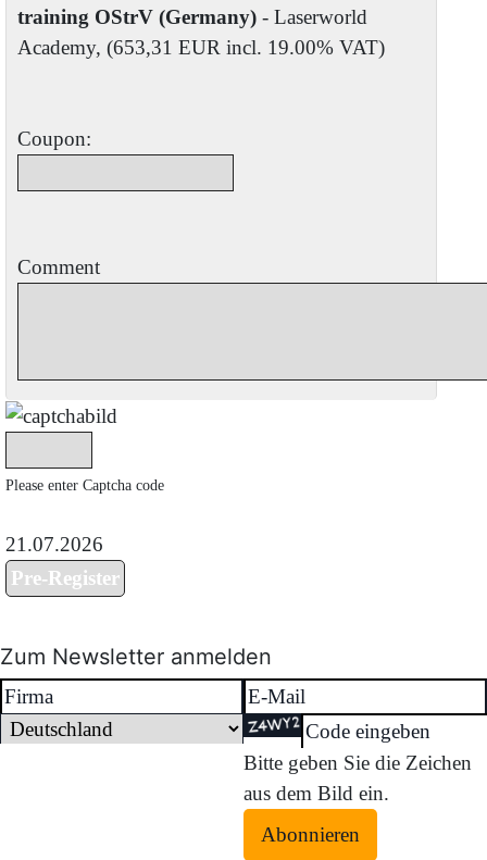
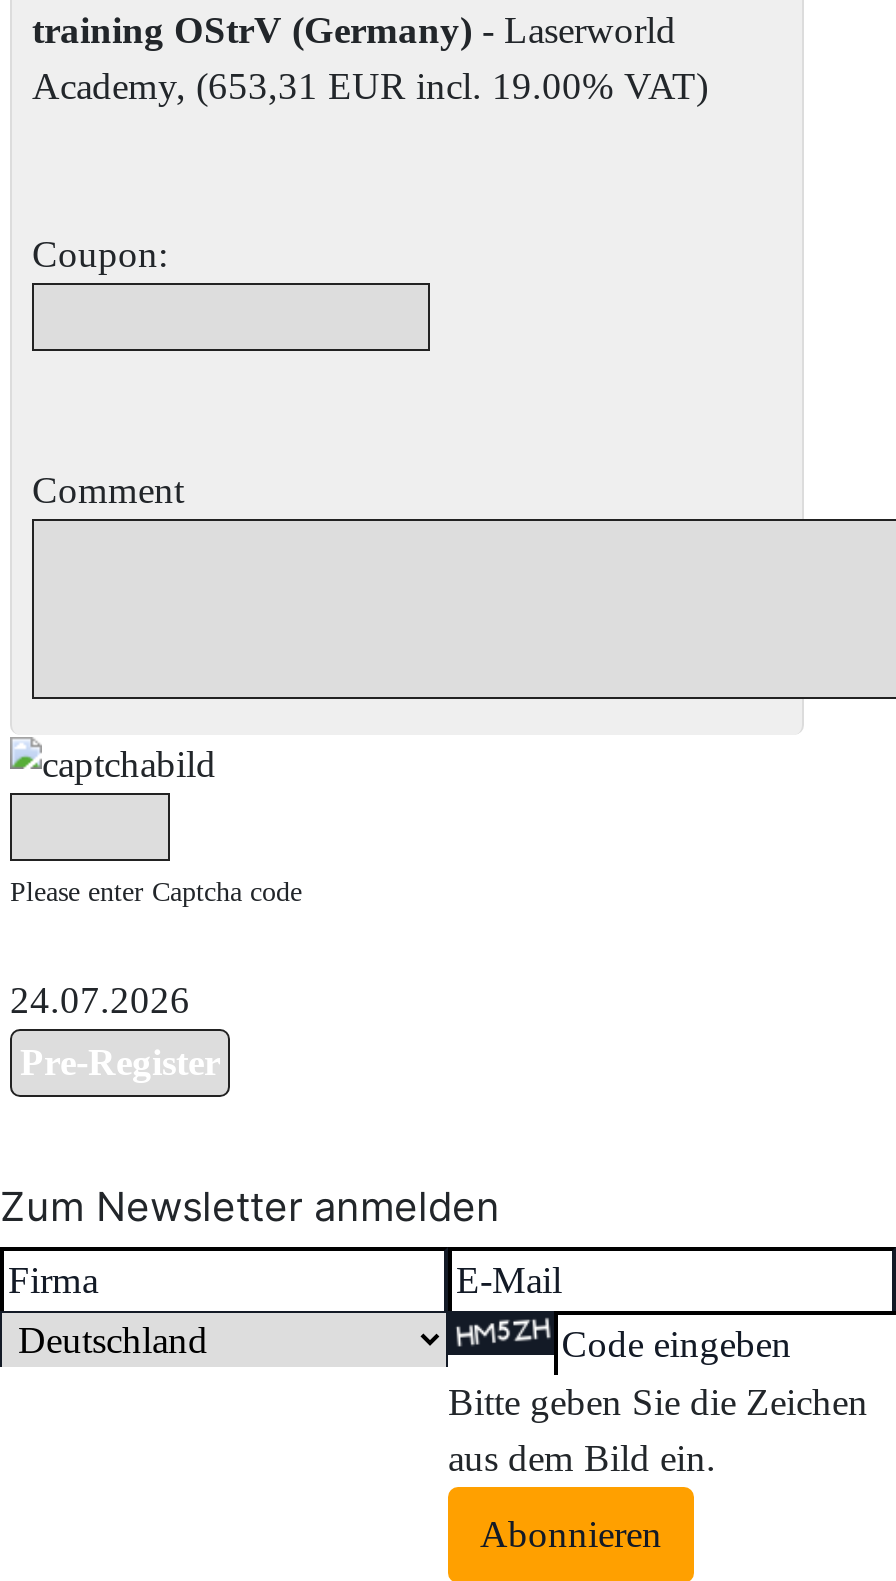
[5,533,103,556] 21.07.2026 -> [10,980,190,1022] 24.07.2026

